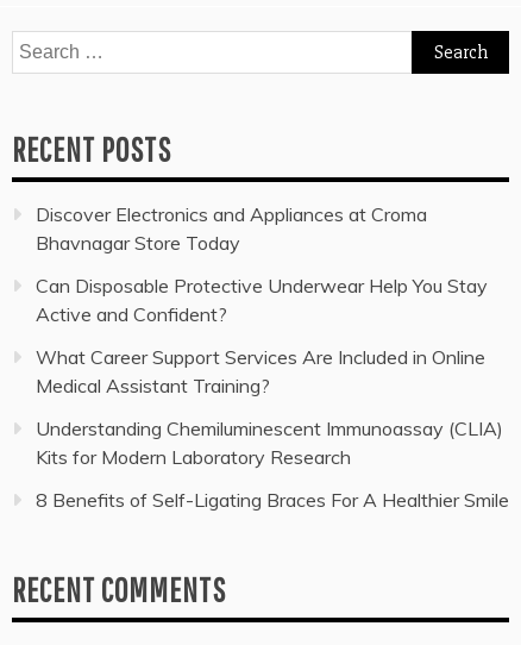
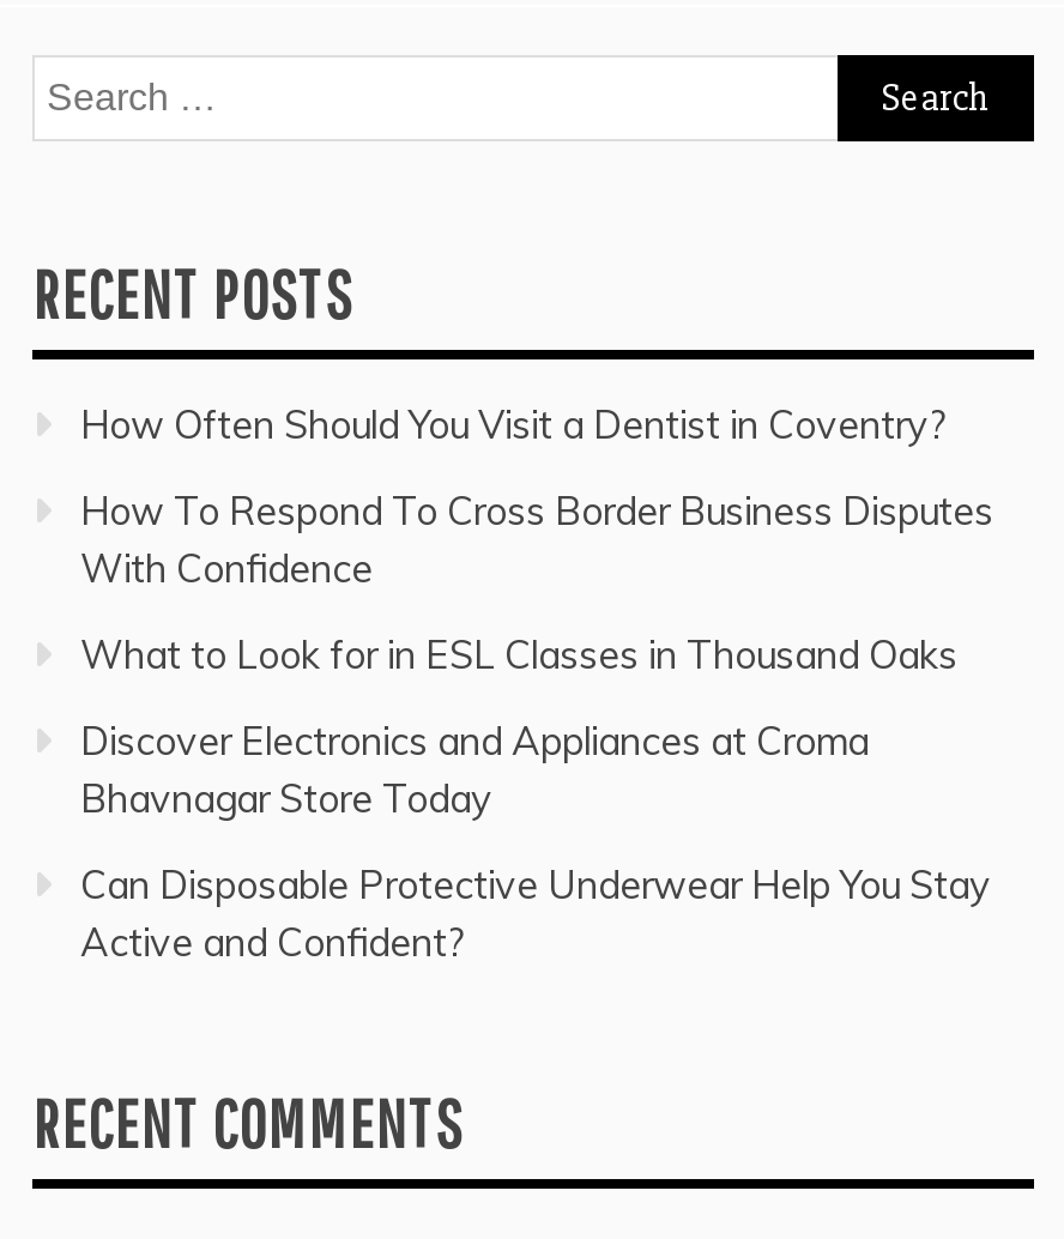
none -> [80,400,993,678] How Often Should You Visit a Dentist in Coventry? | How To Respond To Cross Border Business Disputes | With Confidence | What to Look for in ESL Classes in Thousand Oaks
moved [36,202,488,326] -> [80,717,991,966]: Discover Electronics and Appliances at Croma | Bhavnagar Store Today | Can Disposable Protective Underwear Help You Stay | Active and Confident?
[36,345,509,512] What Career Support Services Are Included in Online | Medical Assistant Training? | Understanding Chemiluminescent Immunoassay (CLIA) | Kits for Modern Laboratory Research | 8 Benefits of Self-Ligating Braces For A Healthier Smile -> none

